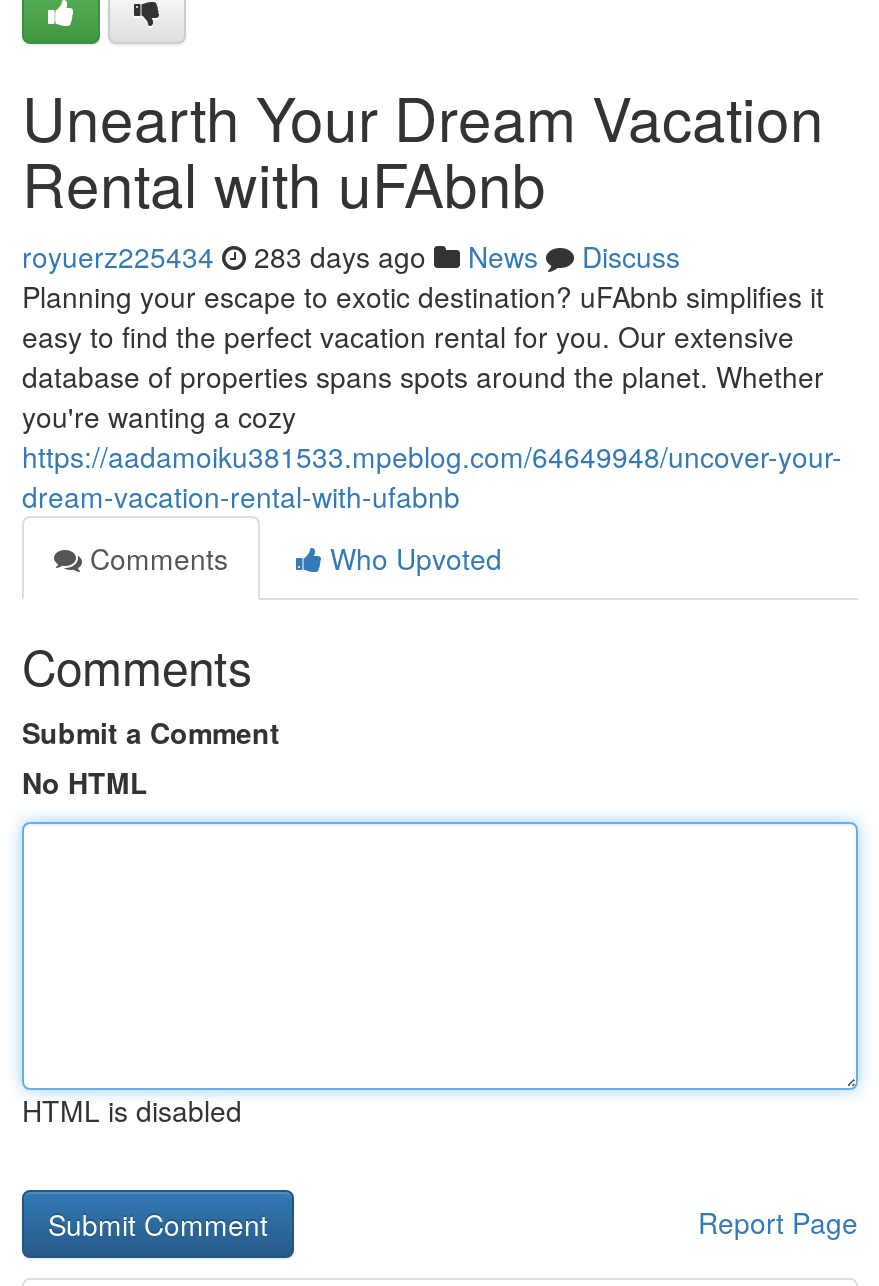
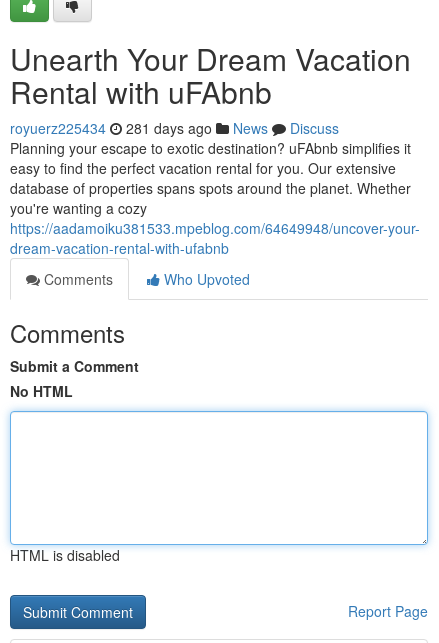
[22,236,680,276] royuerz225434 283 days ago News Discuss -> [10,118,339,138] royuerz225434 281 days ago News Discuss

